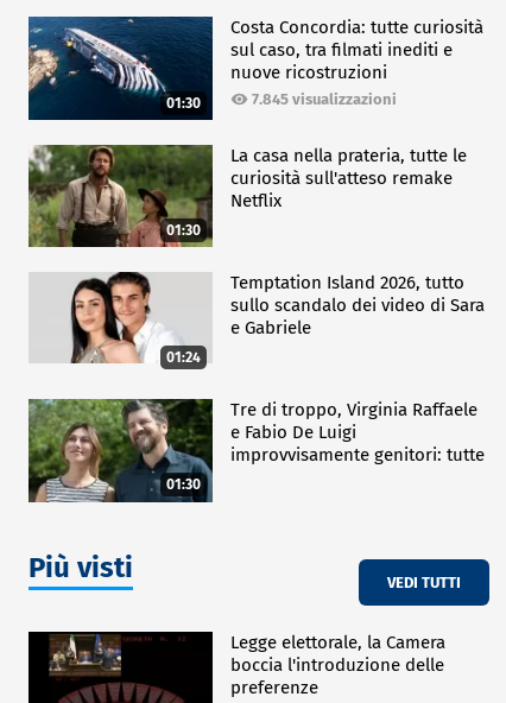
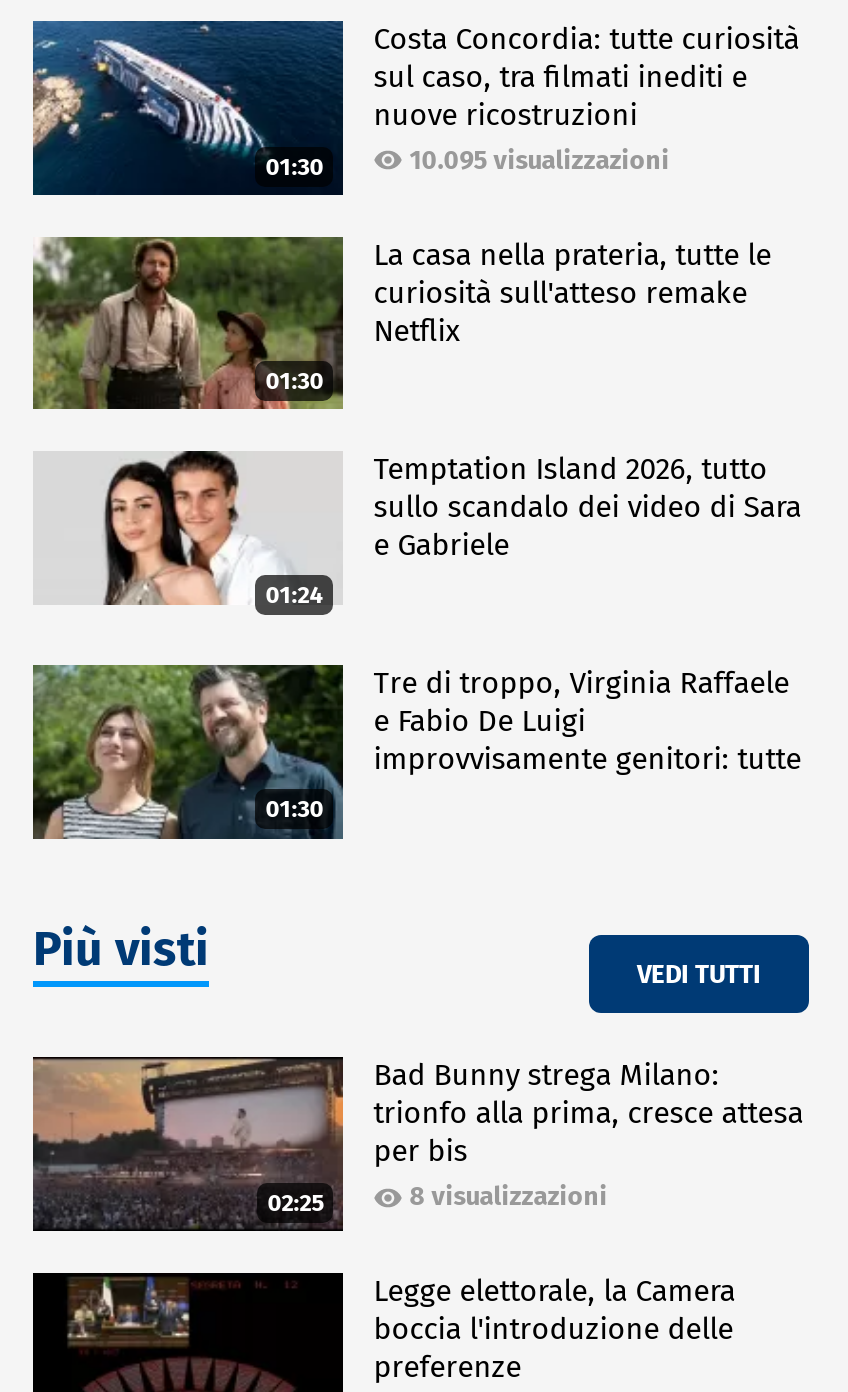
[252,91,397,108] 7.845 visualizzazioni -> [409,146,669,176] 10.095 visualizzazioni
none -> [31,1055,345,1235] [image] | 02:25
none -> [373,1058,803,1212] Bad Bunny strega Milano: | trionfo alla prima, cresce attesa | per bis | 8 visualizzazioni

